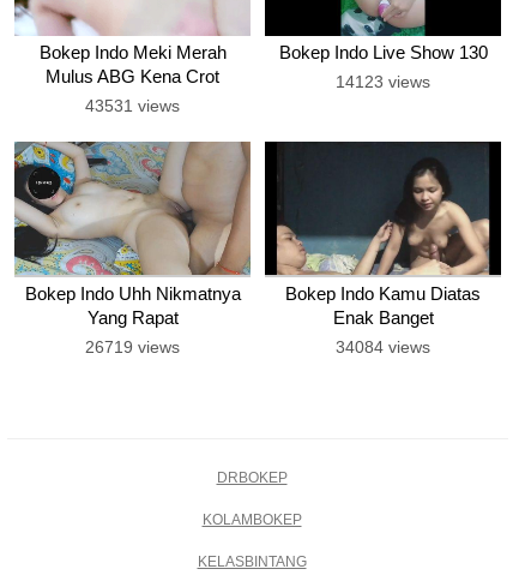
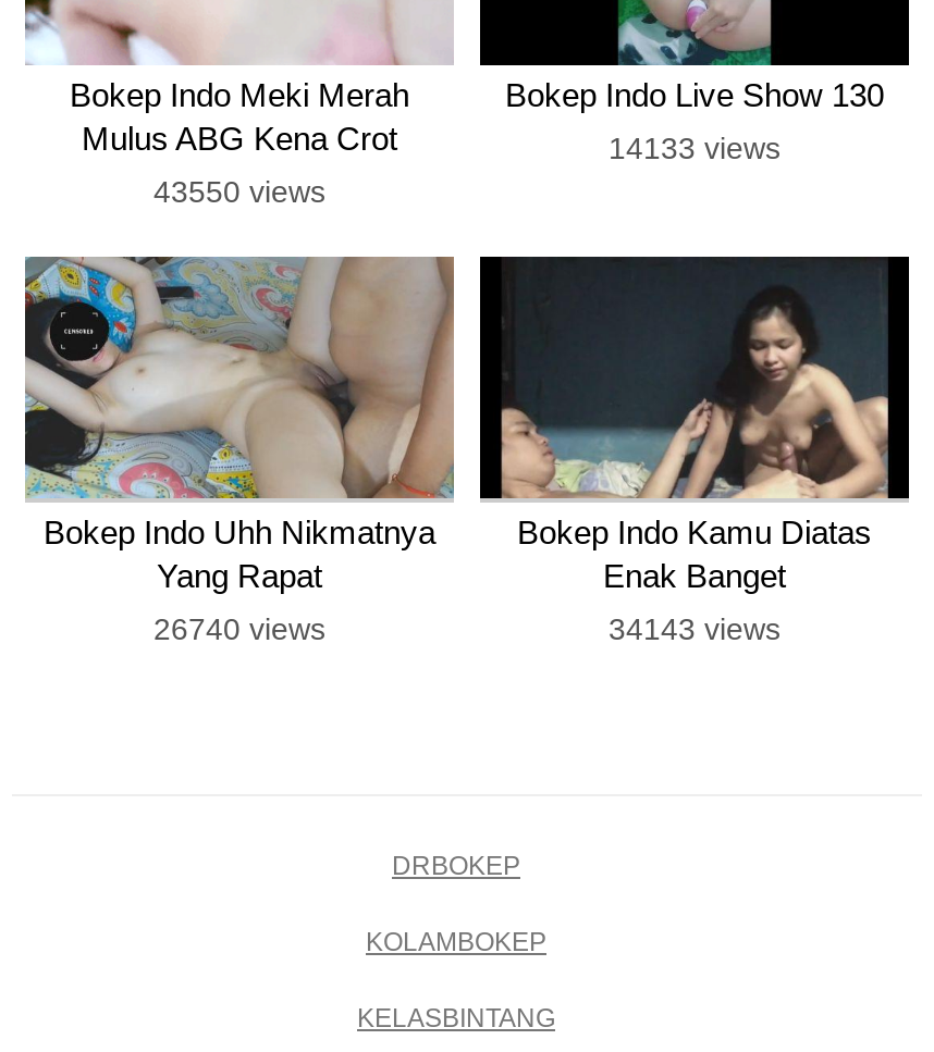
[336,71,430,91] 14123 views -> [609,129,781,164] 14133 views
[85,95,180,115] 43531 views -> [153,173,325,208] 43550 views
[85,337,180,357] 26719 views -> [153,611,325,646] 26740 views
[336,337,430,357] 34084 views -> [609,611,781,646] 34143 views

